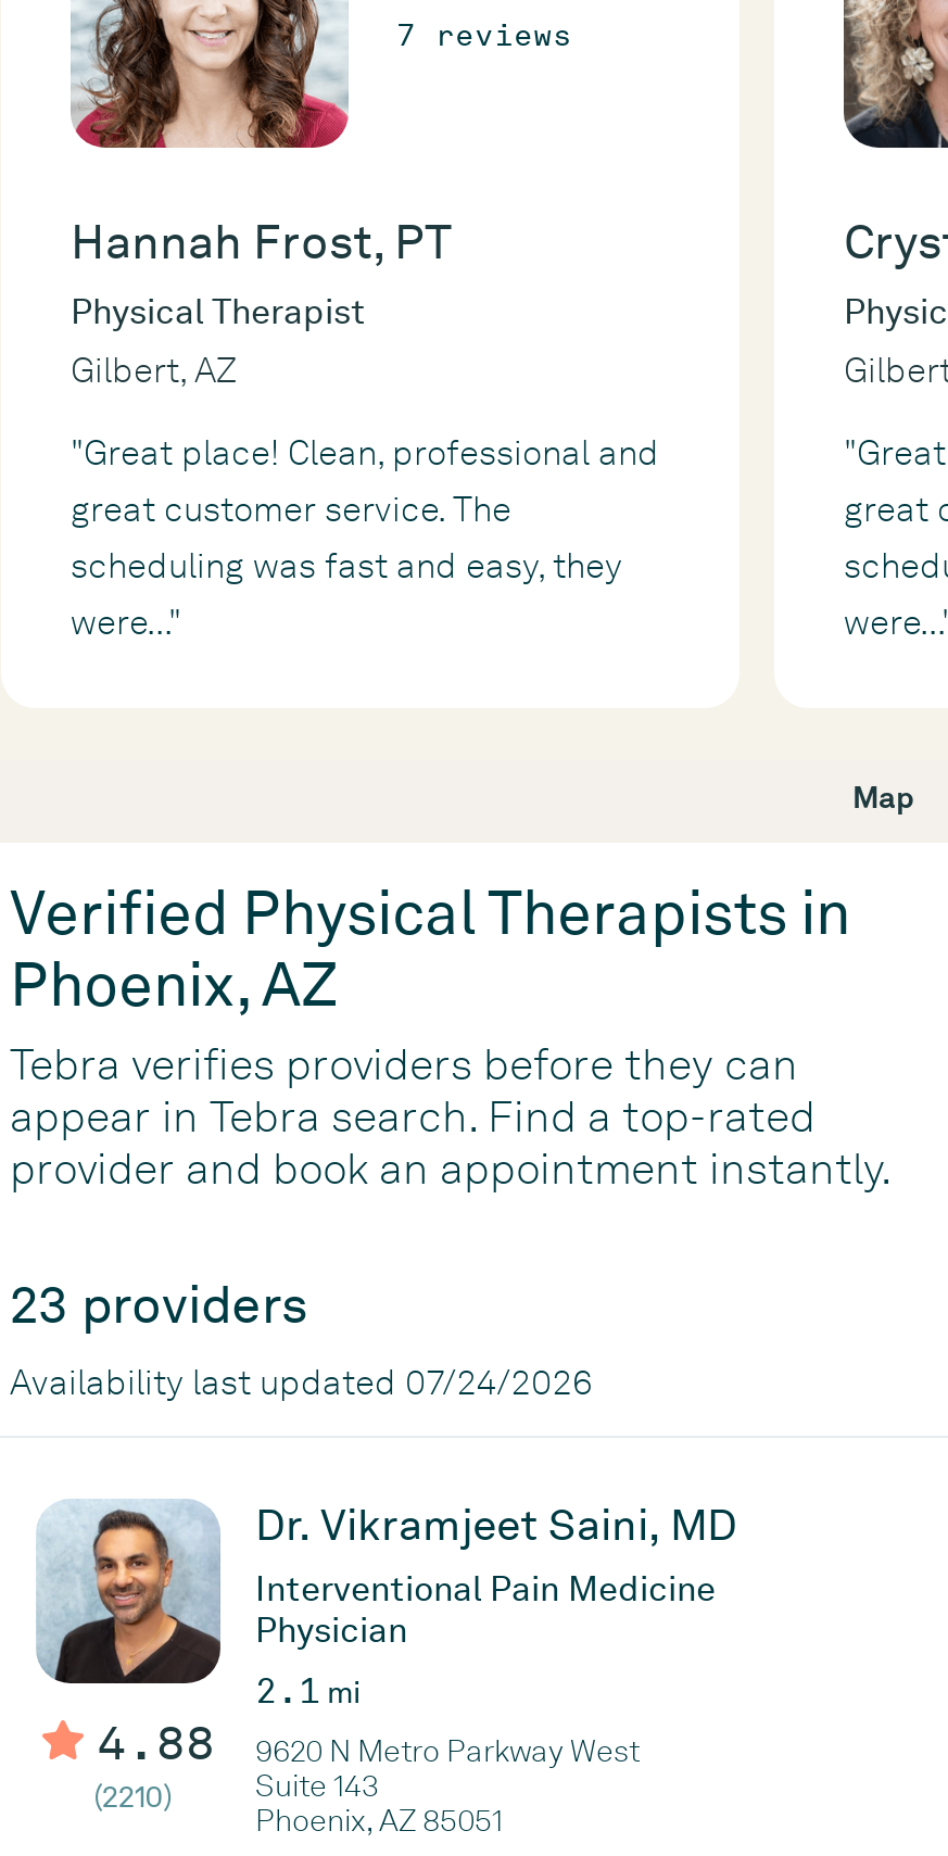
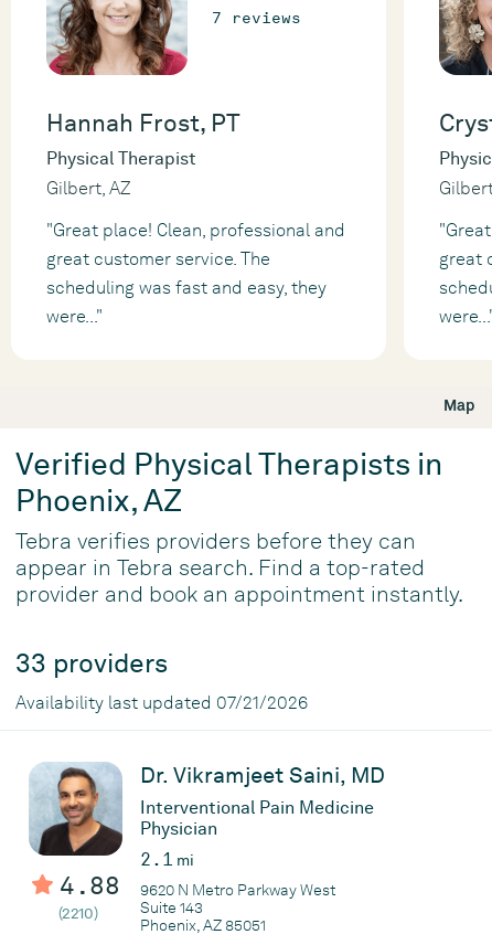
[10,1273,307,1336] 23 providers -> [15,647,168,679] 33 providers
[10,1362,592,1403] Availability last updated 07/24/2026 -> [15,692,308,713] Availability last updated 07/21/2026

